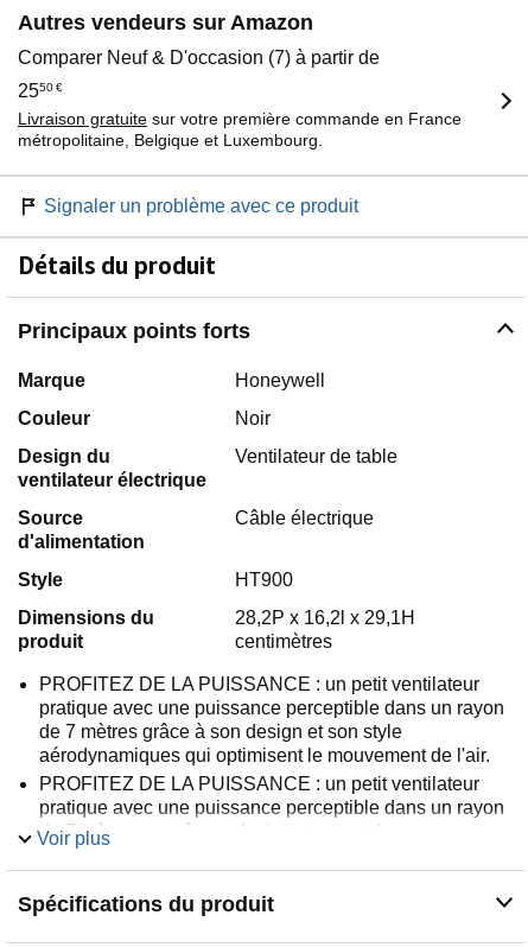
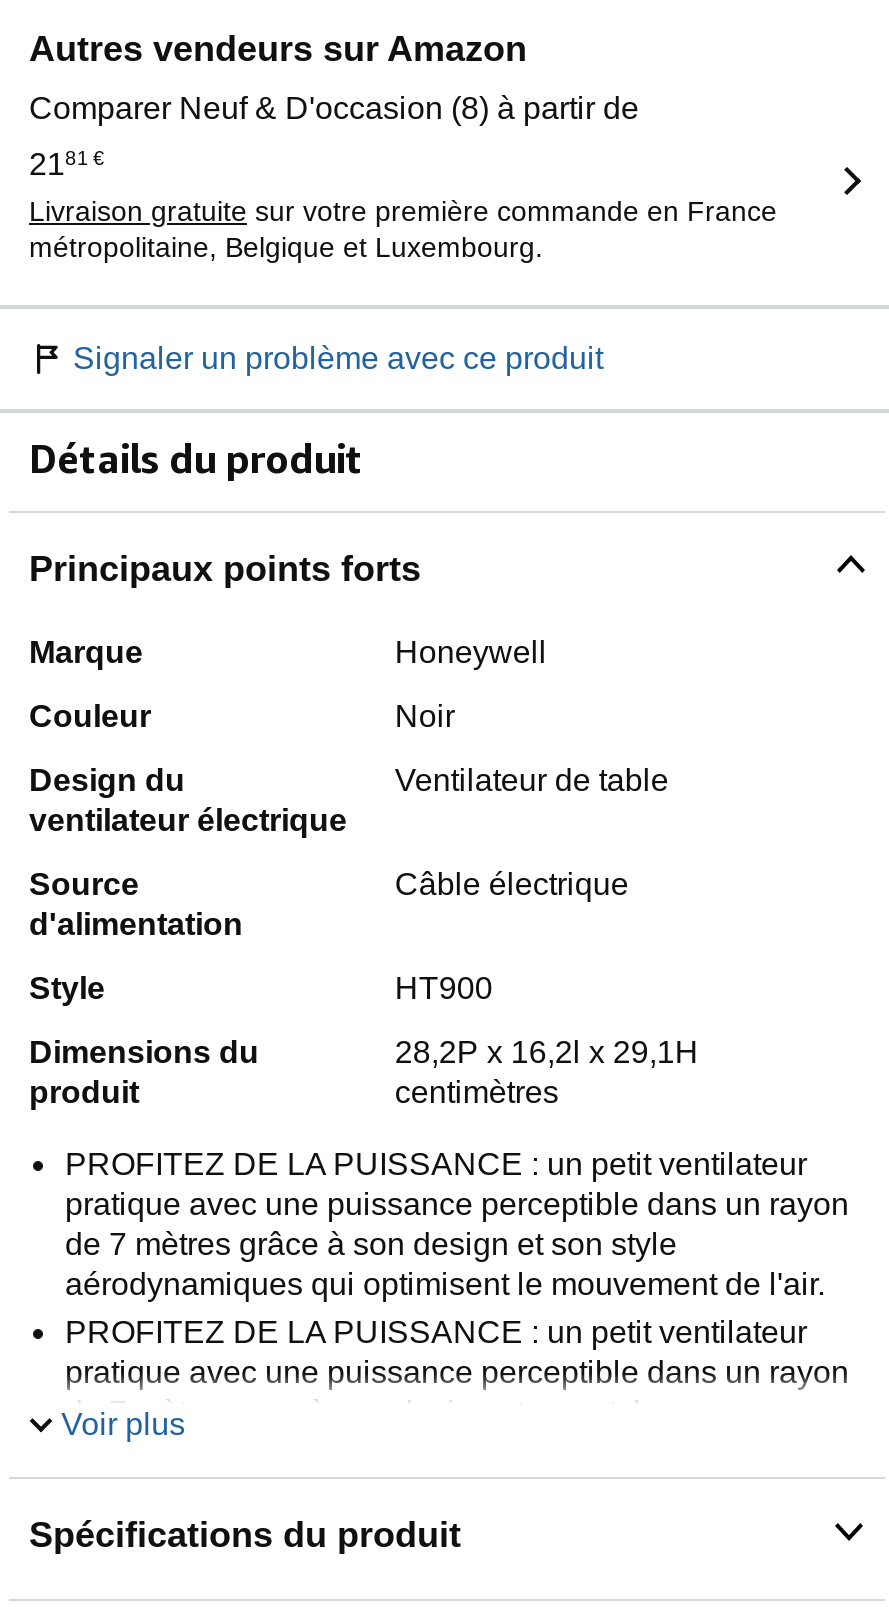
[18,48,380,68] Comparer Neuf & D'occasion (7) à partir de -> [29,91,639,125] Comparer Neuf & D'occasion (8) à partir de
[18,81,63,101] 2550 € -> [29,147,105,181] 2181 €

